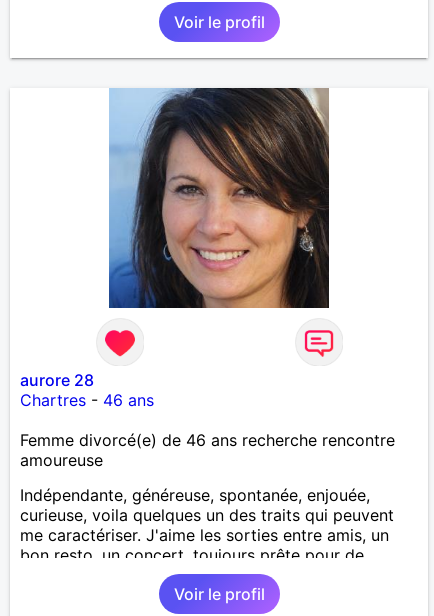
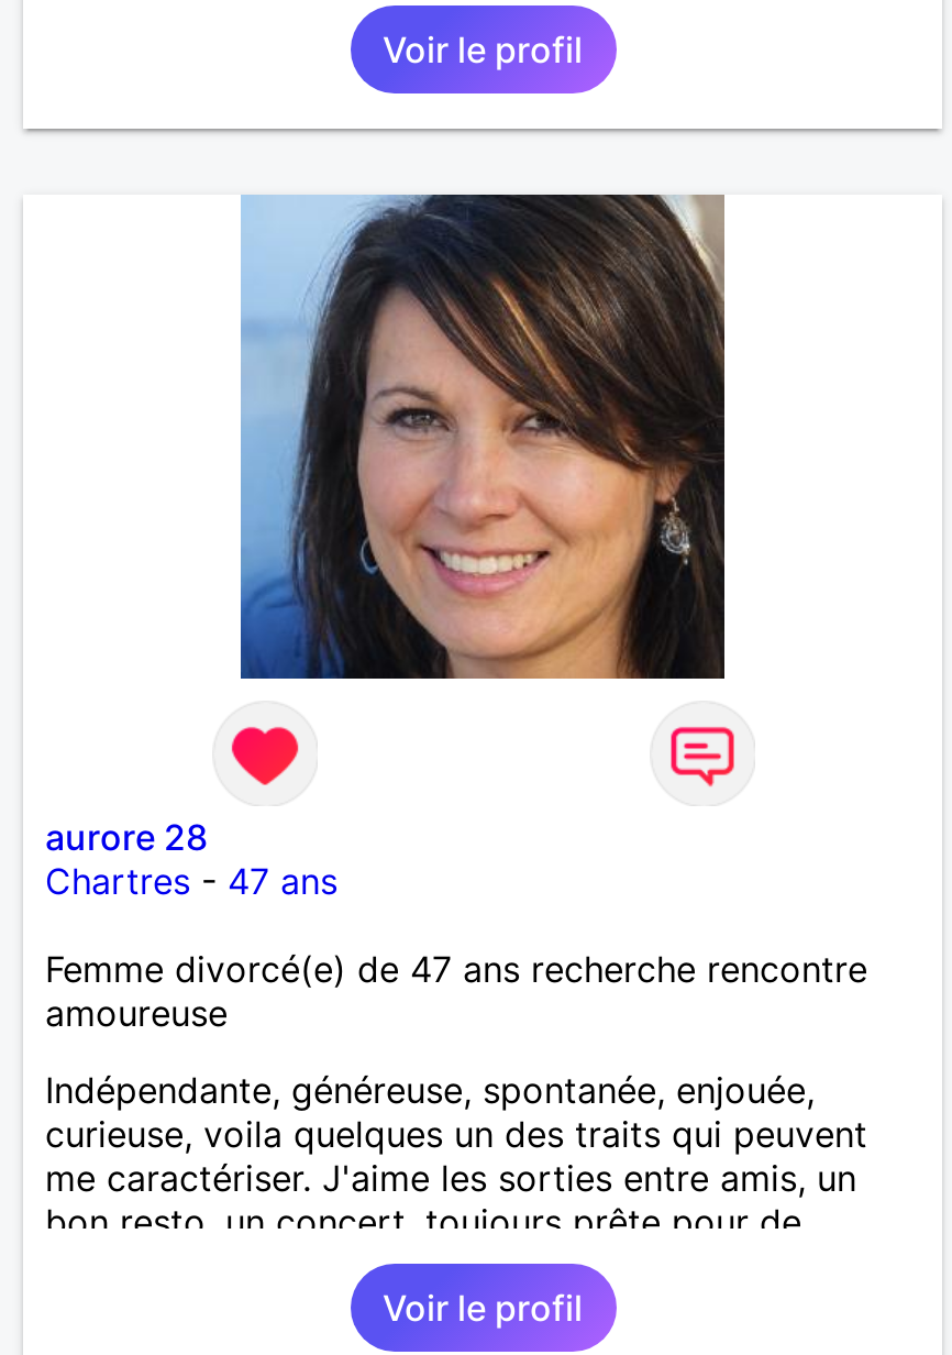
[20,390,154,410] Chartres - 46 ans -> [45,859,337,903] Chartres - 47 ans
[20,430,395,450] Femme divorcé(e) de 46 ans recherche rencontre -> [45,947,867,991] Femme divorcé(e) de 47 ans recherche rencontre

